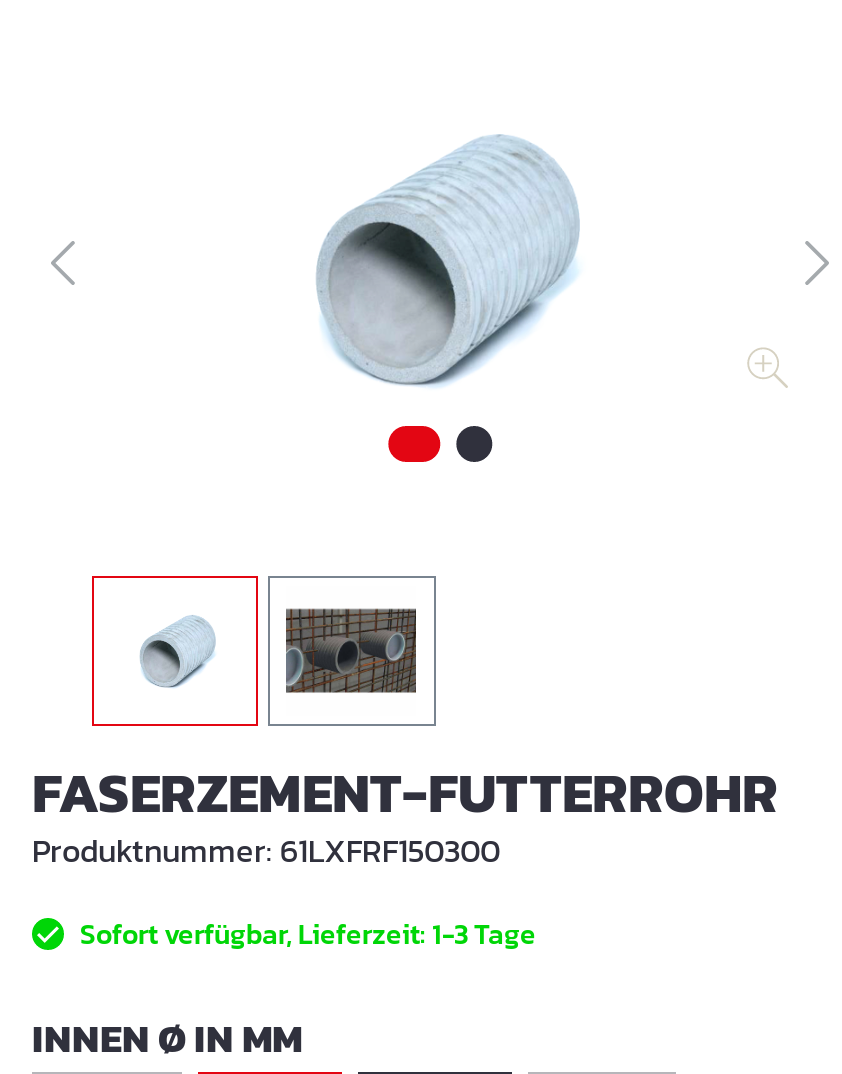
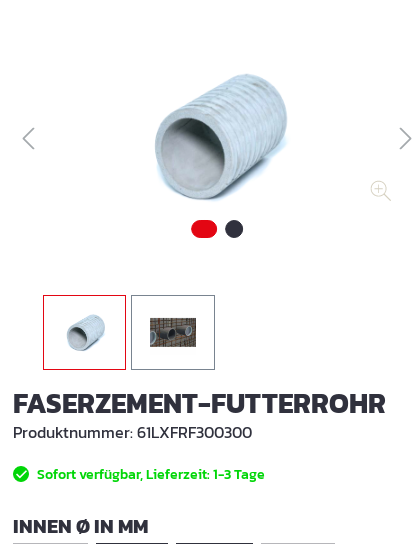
[284,606,418,696] [image] -> [140,311,205,354] [image]
[32,826,500,874] Produktnummer: 61LXFRF150300 -> [13,420,252,444] Produktnummer: 61LXFRF300300

